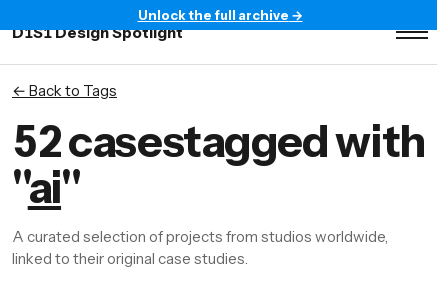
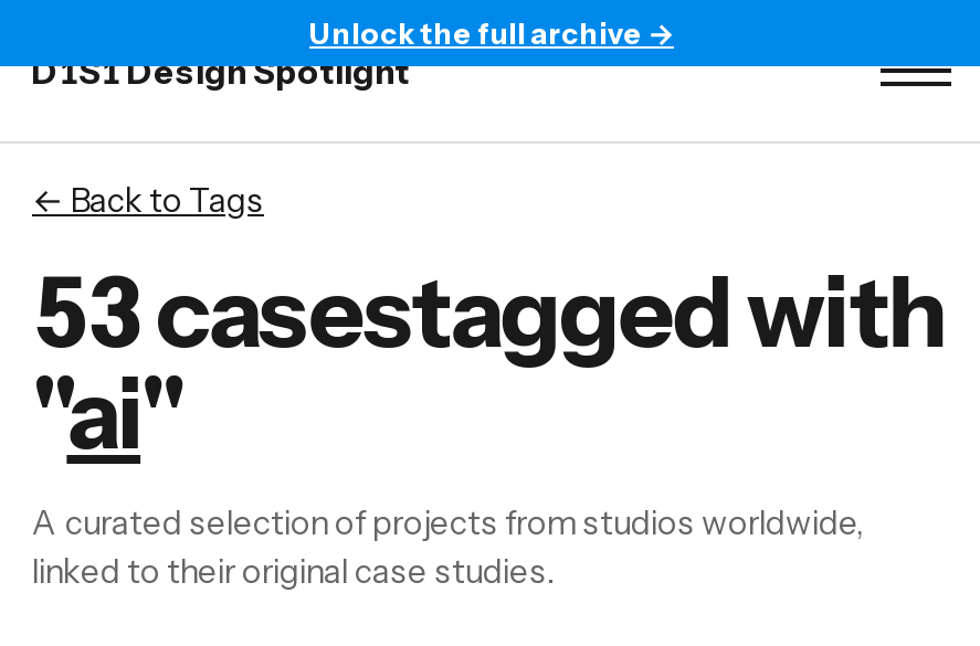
[12,114,425,168] 52casestagged with -> [32,252,945,371] 53casestagged with

